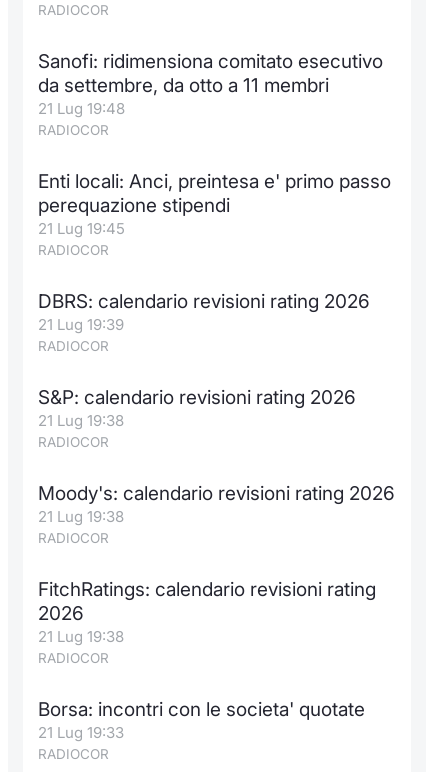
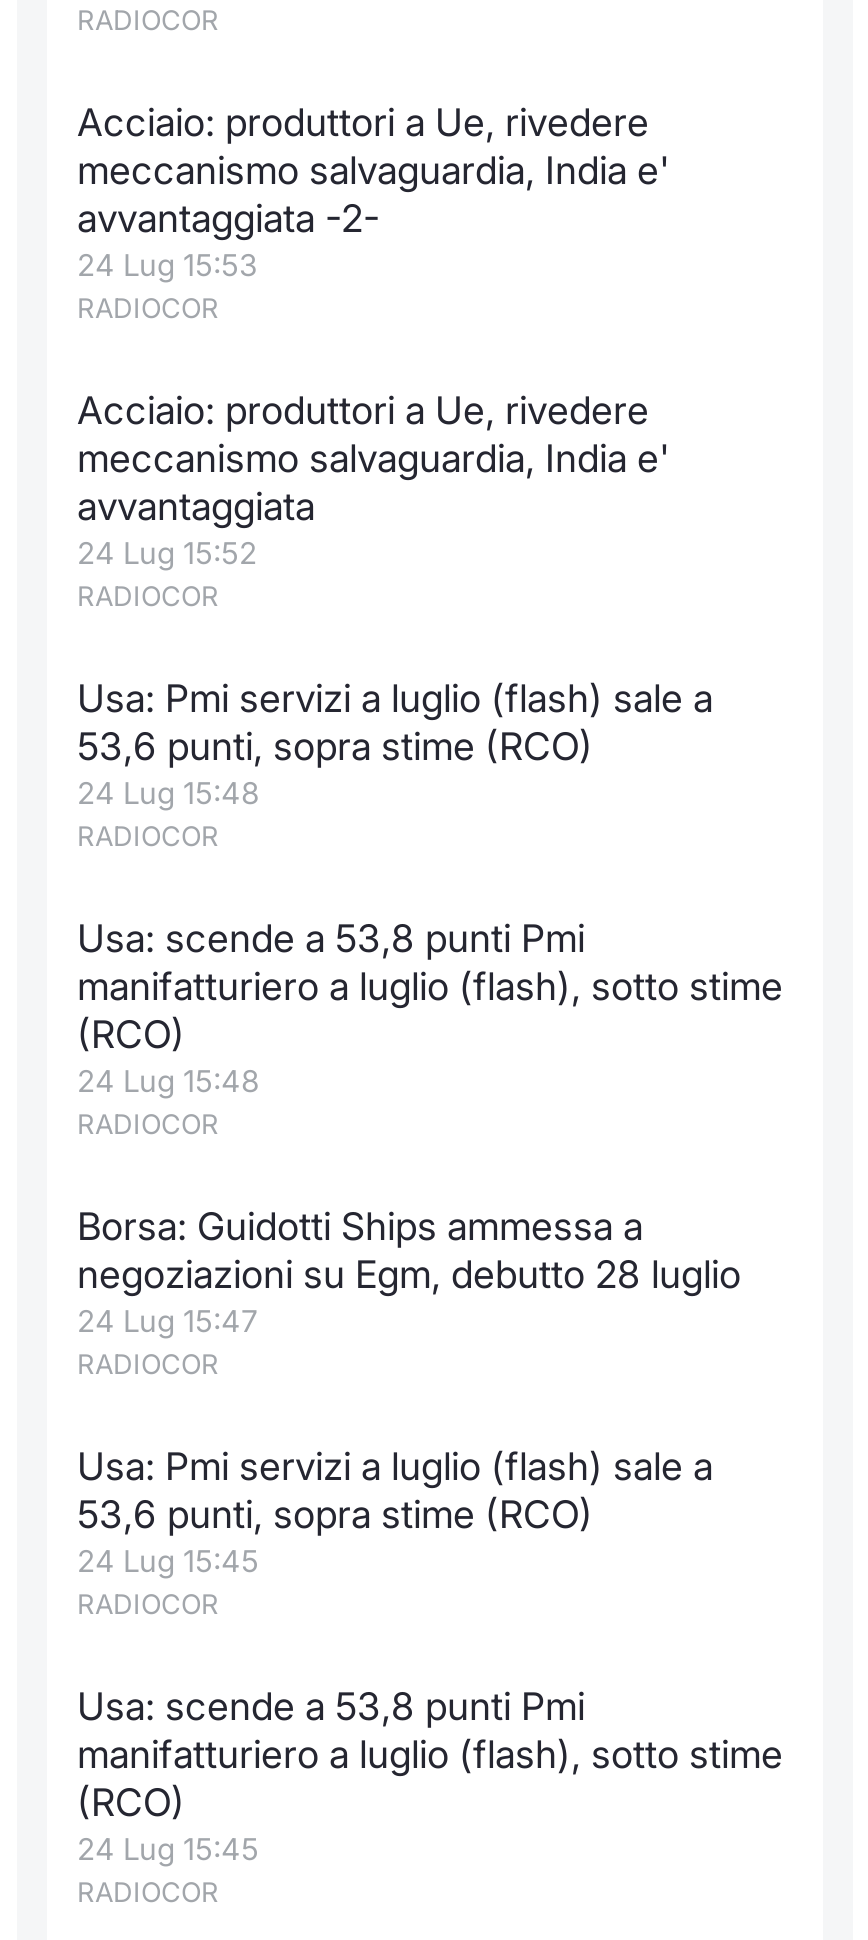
[38,50,383,118] Sanofi: ridimensiona comitato esecutivo | da settembre, da otto a 11 membri | 21 Lug 19:48 -> [77,100,669,284] Acciaio: produttori a Ue, rivedere | meccanismo salvaguardia, India e' | avvantaggiata -2- | 24 Lug 15:53
[38,170,391,238] Enti locali: Anci, preintesa e' primo passo | perequazione stipendi | 21 Lug 19:45 -> [77,388,669,572] Acciaio: produttori a Ue, rivedere | meccanismo salvaguardia, India e' | avvantaggiata | 24 Lug 15:52
[38,290,370,334] DBRS: calendario revisioni rating 2026 | 21 Lug 19:39 -> [77,676,713,812] Usa: Pmi servizi a luglio (flash) sale a | 53,6 punti, sopra stime (RCO) | 24 Lug 15:48
[38,386,356,430] S&P: calendario revisioni rating 2026 | 21 Lug 19:38 -> [77,916,783,1100] Usa: scende a 53,8 punti Pmi | manifatturiero a luglio (flash), sotto stime | (RCO) | 24 Lug 15:48
[38,482,395,526] Moody's: calendario revisioni rating 2026 | 21 Lug 19:38 -> [77,1204,741,1340] Borsa: Guidotti Ships ammessa a | negoziazioni su Egm, debutto 28 luglio | 24 Lug 15:47
[38,578,376,646] FitchRatings: calendario revisioni rating | 2026 | 21 Lug 19:38 -> [77,1444,713,1580] Usa: Pmi servizi a luglio (flash) sale a | 53,6 punti, sopra stime (RCO) | 24 Lug 15:45
[38,698,365,742] Borsa: incontri con le societa' quotate | 21 Lug 19:33 -> [77,1684,783,1868] Usa: scende a 53,8 punti Pmi | manifatturiero a luglio (flash), sotto stime | (RCO) | 24 Lug 15:45

